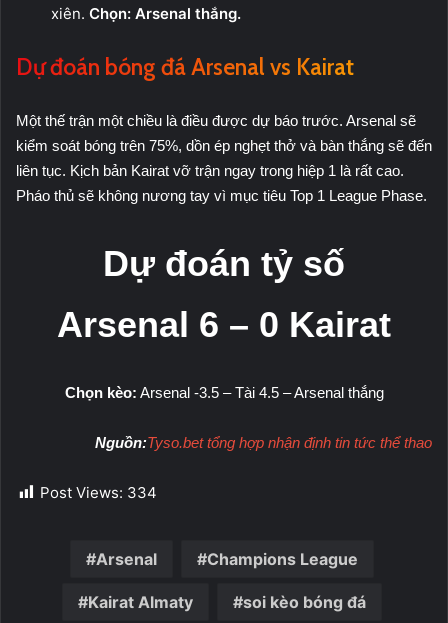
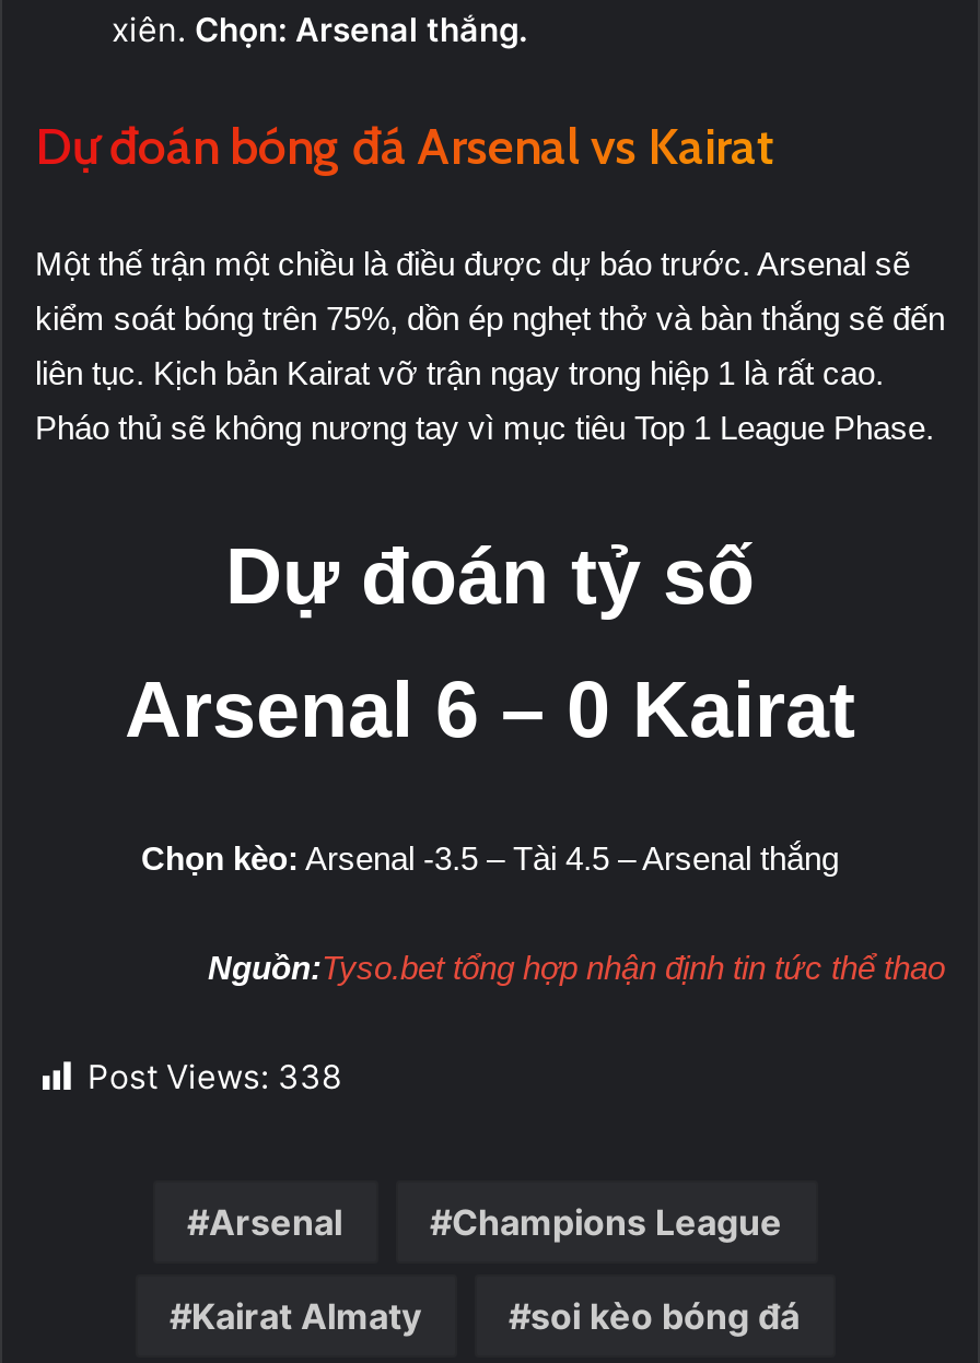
[40,483,157,502] Post Views: 334 -> [87,1055,341,1097] Post Views: 338

